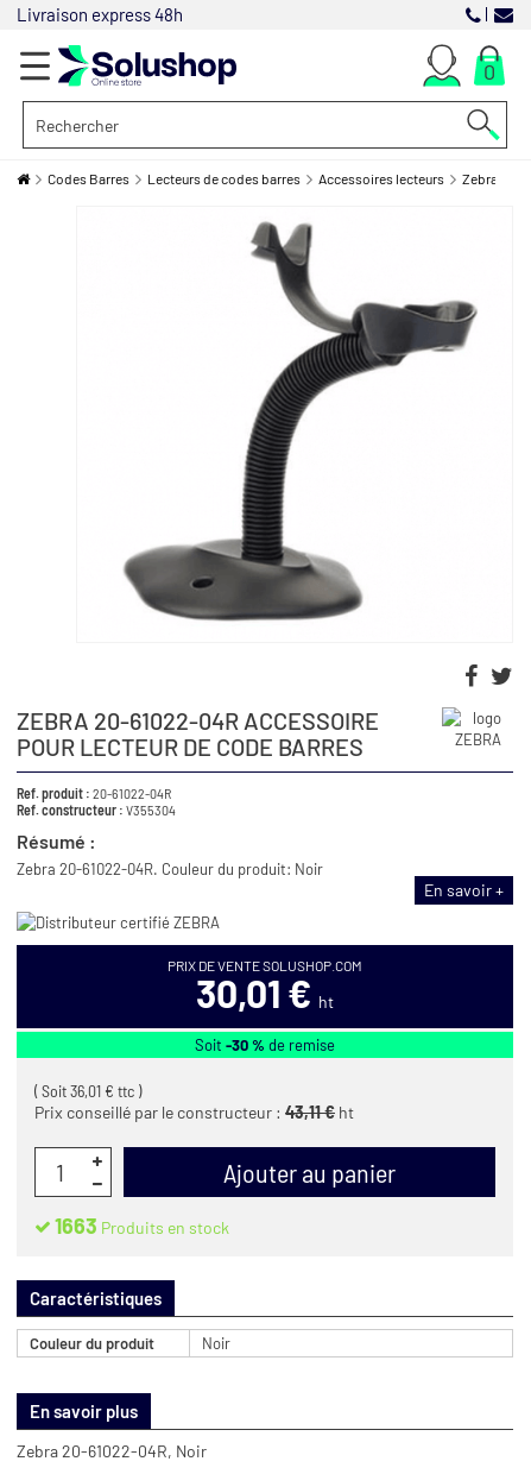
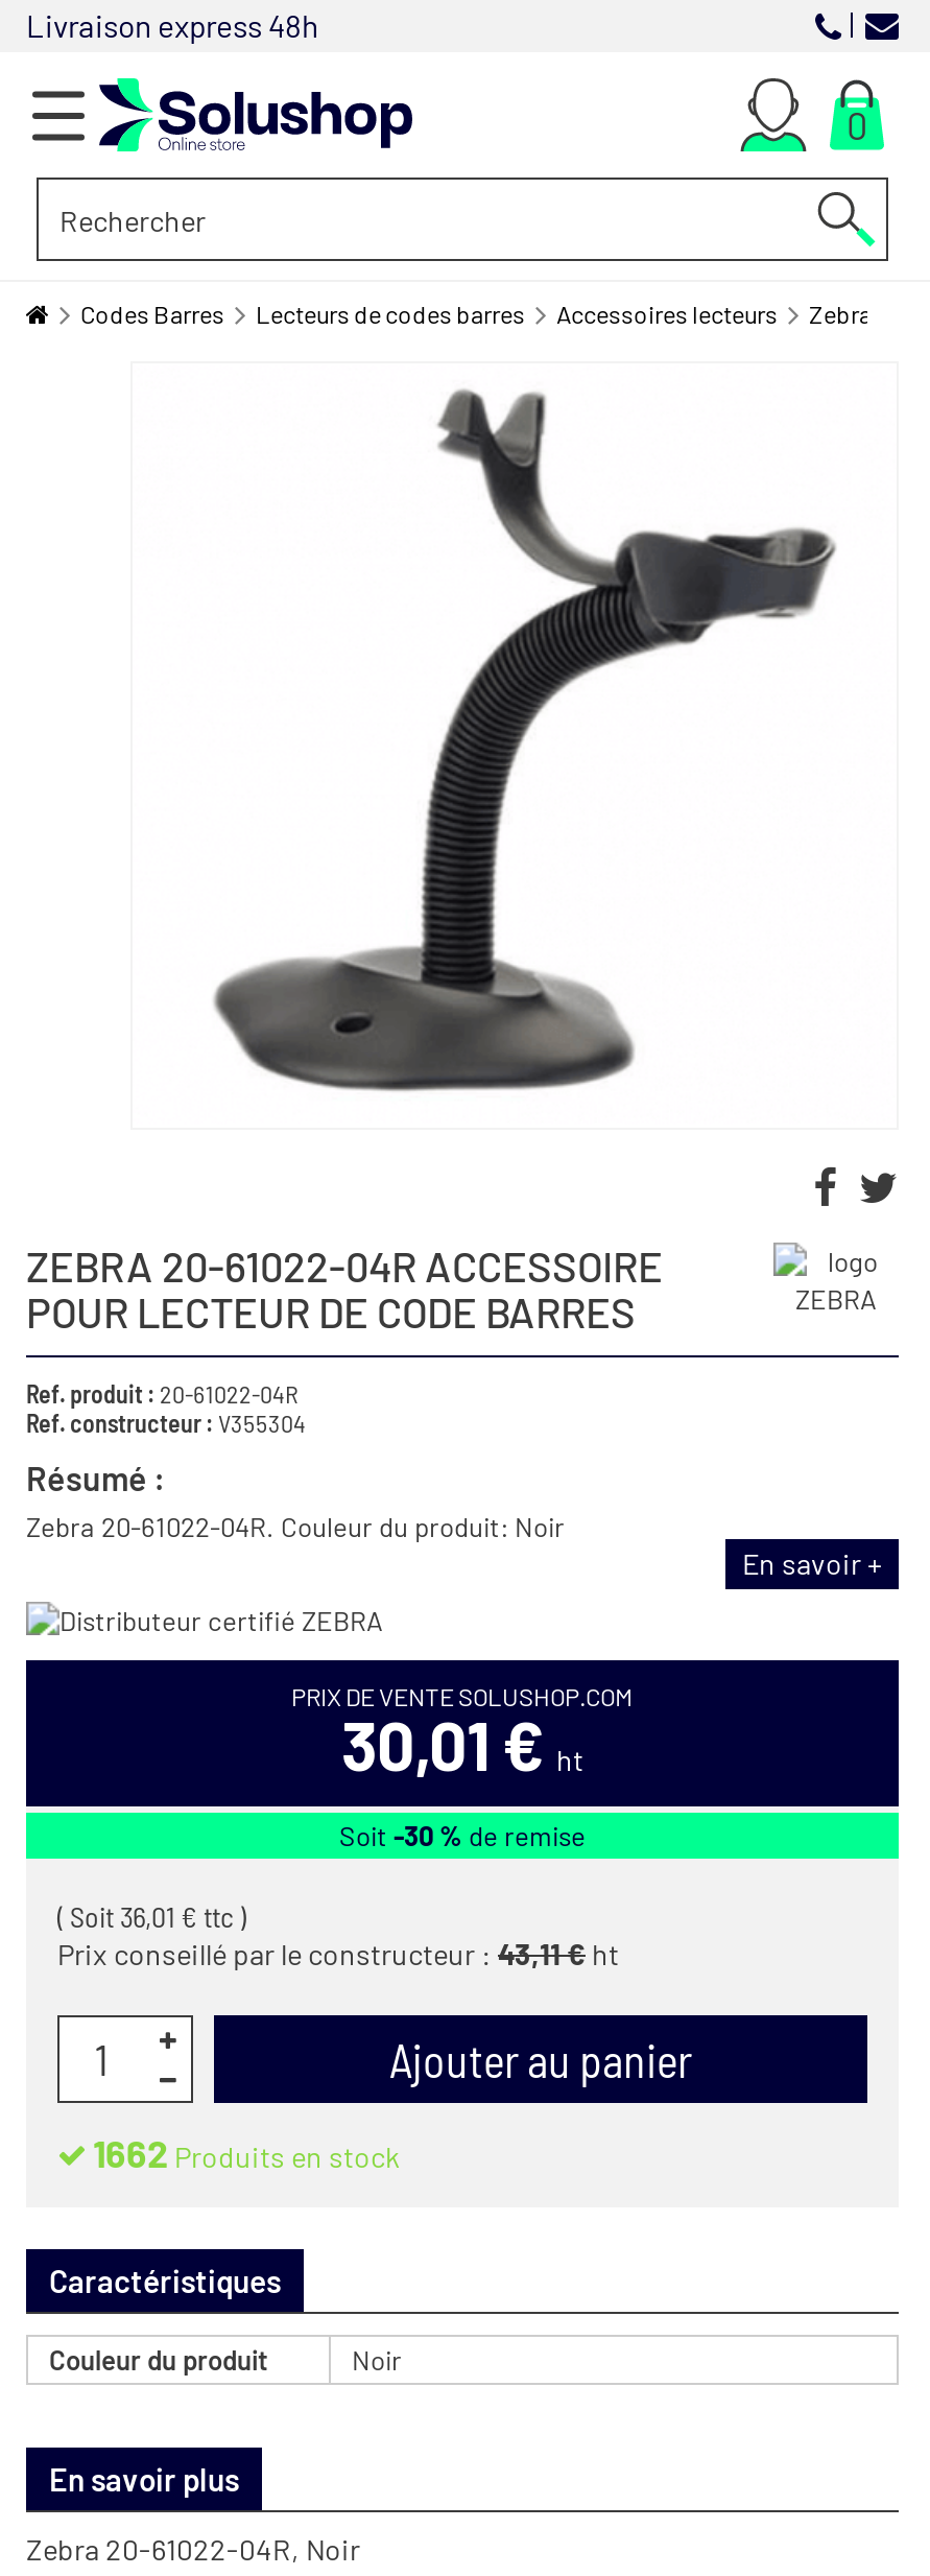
[55,1212,229,1239] 1663 Produits en stock -> [93,2130,400,2176] 1662 Produits en stock

